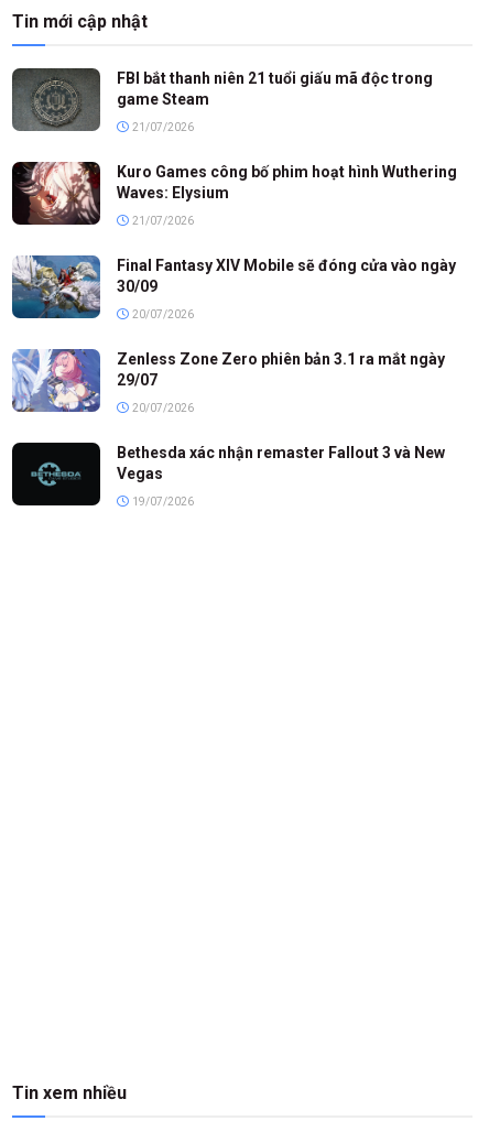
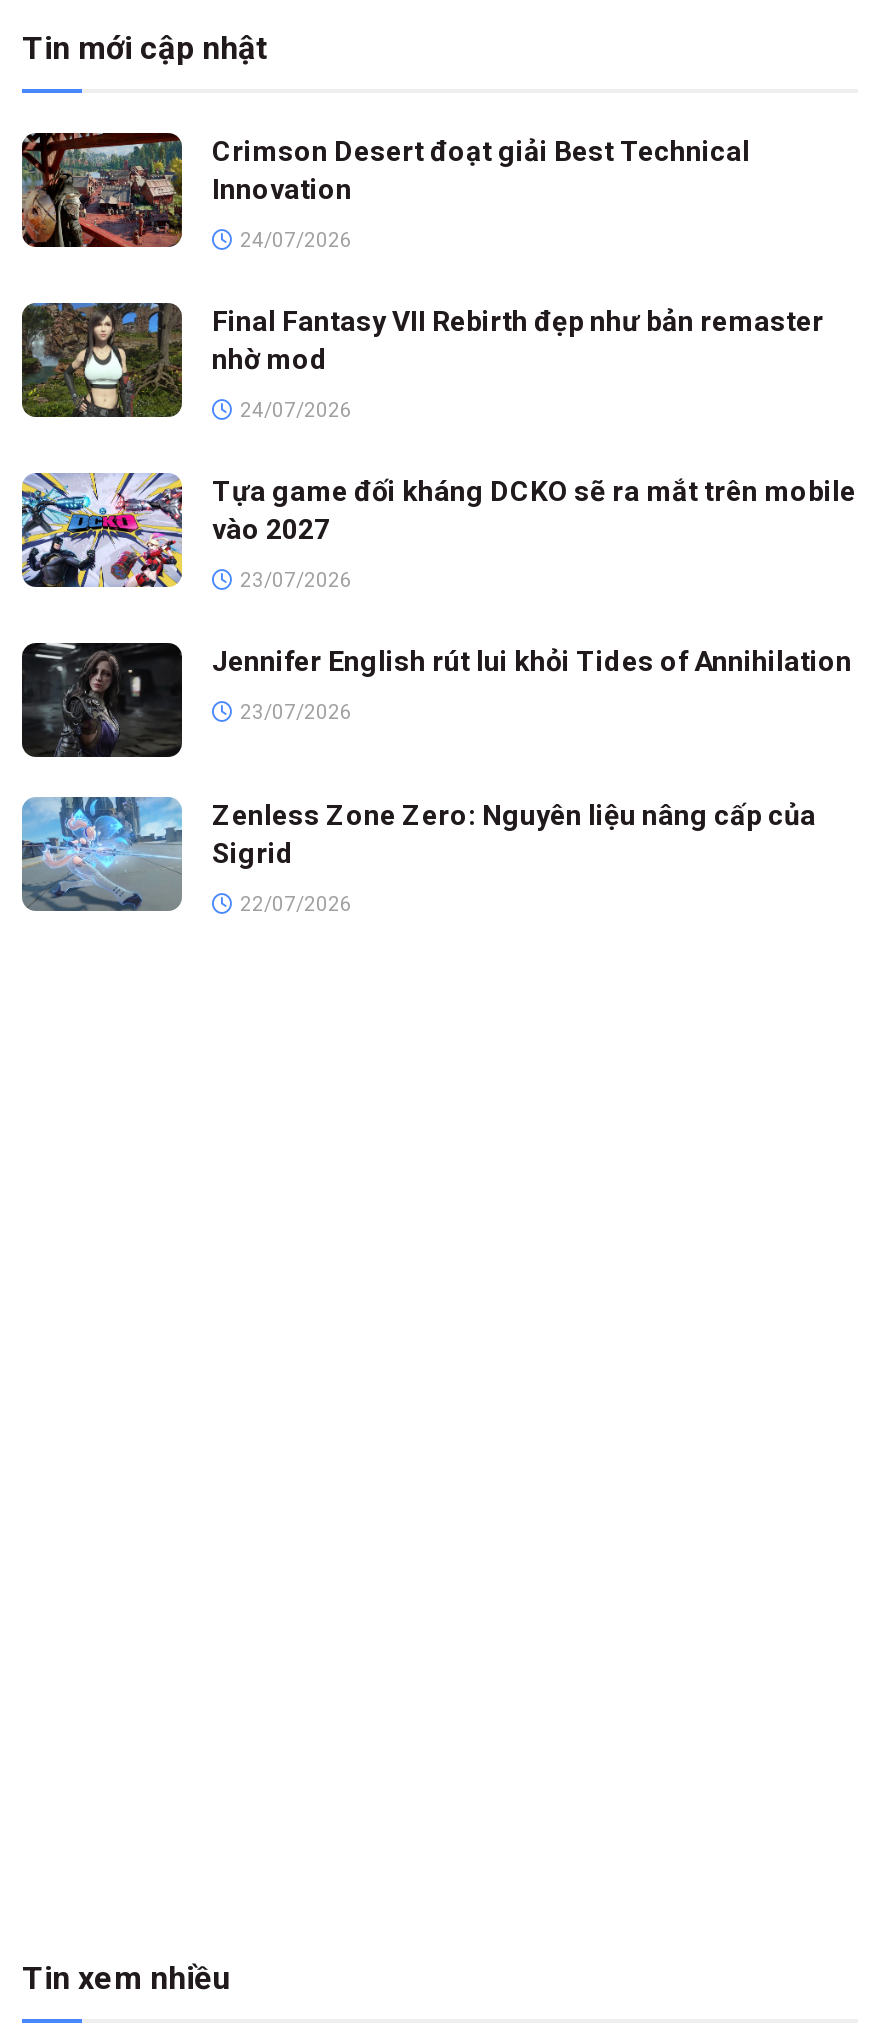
[13,68,433,132] [image] | FBI bắt thanh niên 21 tuổi giấu mã độc trong | game Steam -> [22,131,750,249] [image] | Crimson Desert đoạt giải Best Technical | Innovation
[130,121,194,133] 21/07/2026 -> [236,228,352,250] 24/07/2026
[13,161,457,225] [image] | Kuro Games công bố phim hoạt hình Wuthering | Waves: Elysium -> [22,301,824,417] [image] | Final Fantasy VII Rebirth đẹp như bản remaster | nhờ mod
[130,214,194,226] 21/07/2026 -> [236,398,352,420] 24/07/2026
[12,254,456,319] [image] | Final Fantasy XIV Mobile sẽ đóng cửa vào ngày | 30/09 -> [20,471,856,589] [image] | Tựa game đối kháng DCKO sẽ ra mắt trên mobile | vào 2027
[130,308,194,320] 20/07/2026 -> [236,568,352,590] 23/07/2026
[12,348,445,413] [image] | Zenless Zone Zero phiên bản 3.1 ra mắt ngày | 29/07 -> [20,641,852,759] [image] | Jennifer English rút lui khỏi Tides of Annihilation
[130,401,194,414] 20/07/2026 -> [236,700,352,722] 23/07/2026
[11,442,445,507] [image] | Bethesda xác nhận remaster Fallout 3 và New | Vegas -> [20,795,816,913] [image] | Zenless Zone Zero: Nguyên liệu nâng cấp của | Sigrid
[130,495,194,507] 19/07/2026 -> [236,893,352,915] 22/07/2026

